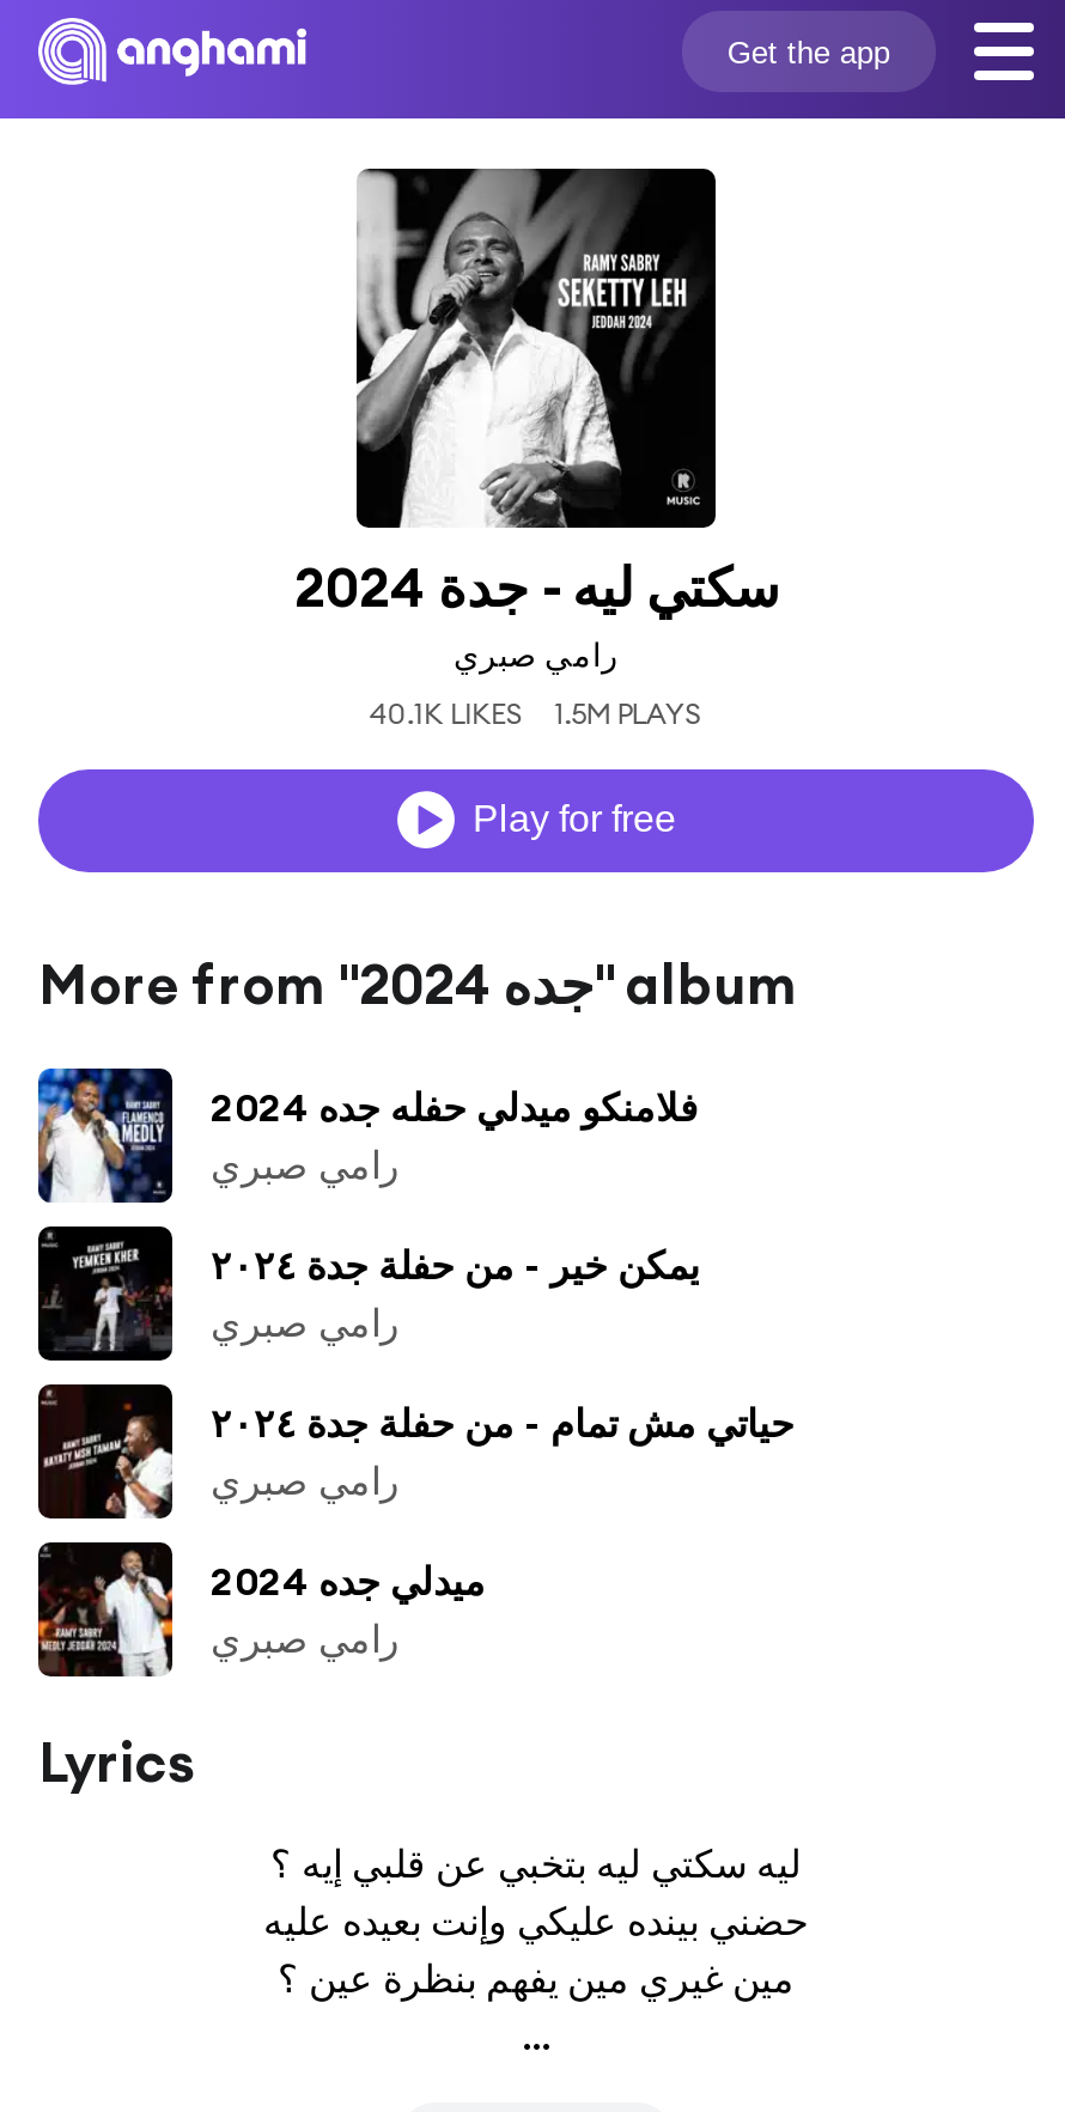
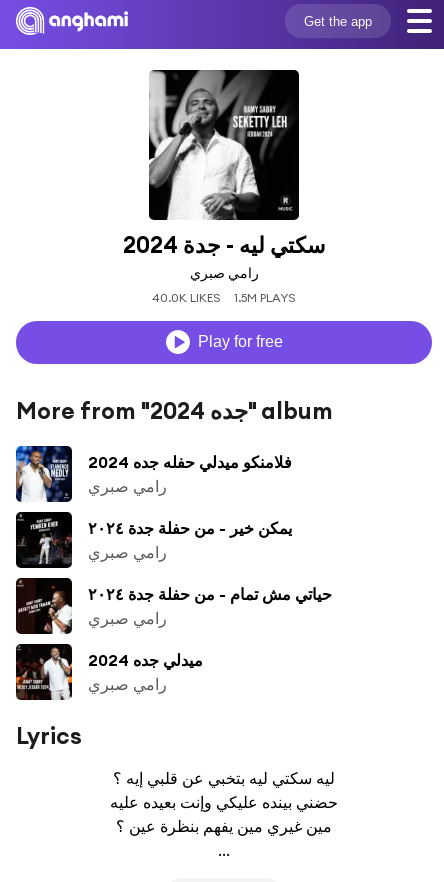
[369,695,703,731] 40.1K LIKES 1.5M PLAYS -> [152,290,296,305] 40.0K LIKES 1.5M PLAYS

